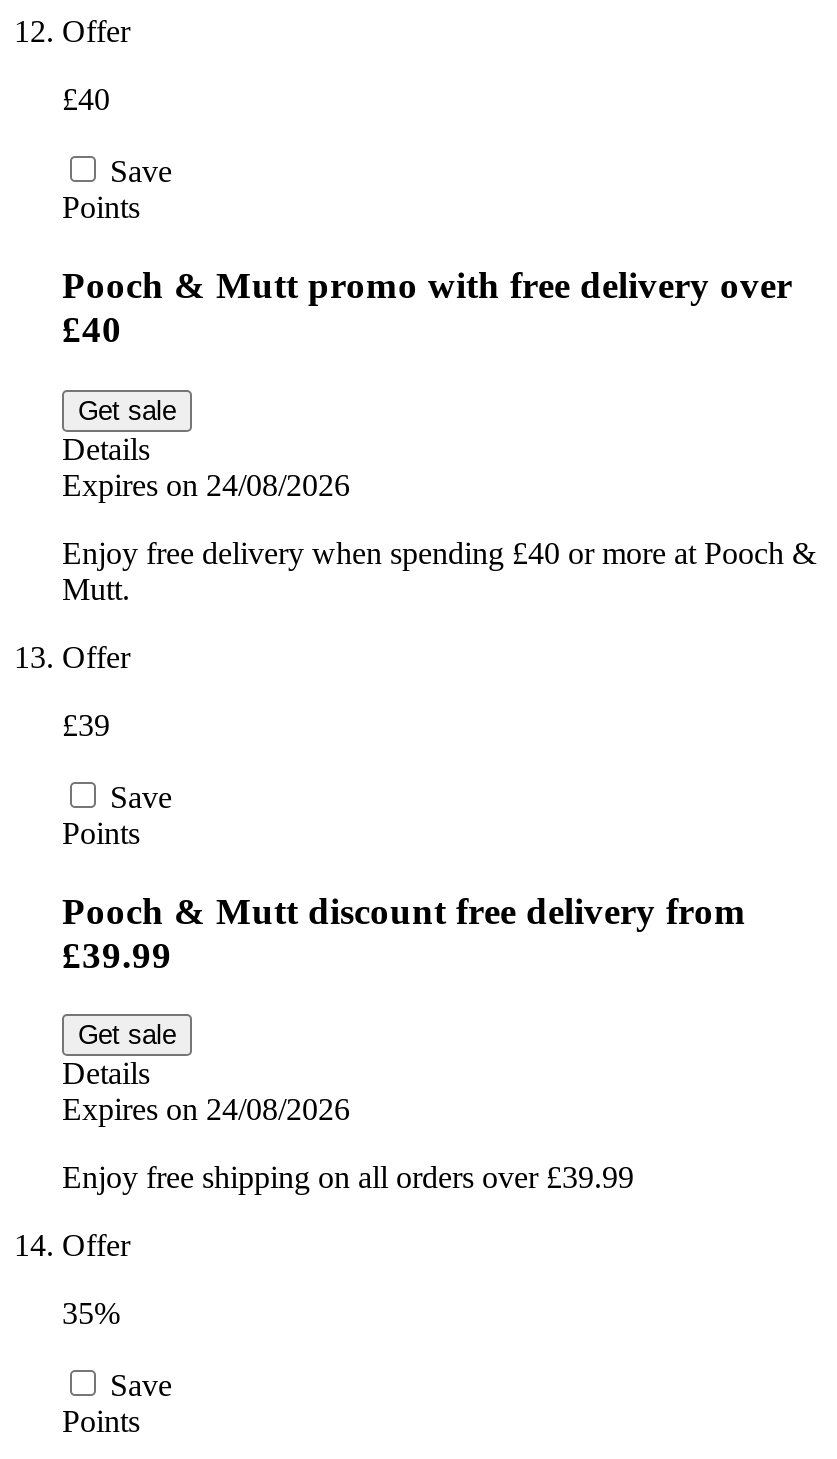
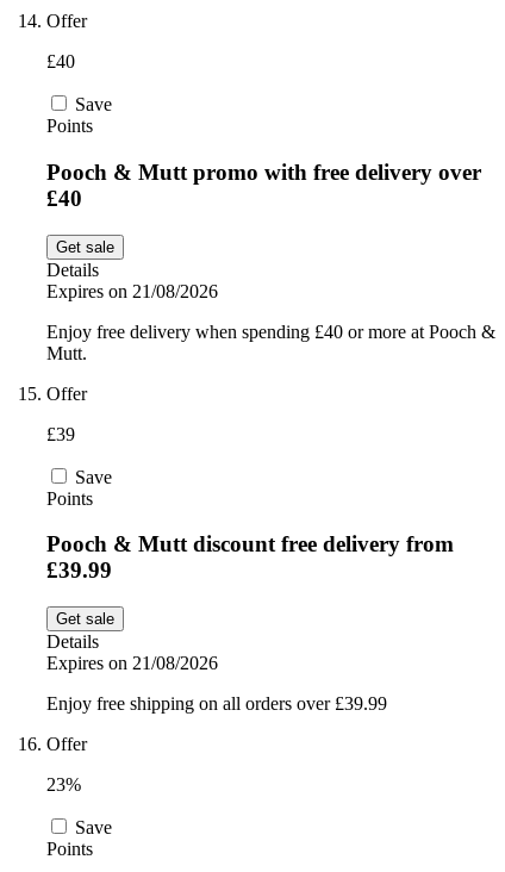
[62,467,350,501] Expires on 24/08/2026 -> [46,281,218,301] Expires on 21/08/2026
[62,1092,350,1126] Expires on 24/08/2026 -> [46,653,218,673] Expires on 21/08/2026
[62,1296,120,1330] 35% -> [46,774,81,795] 23%

